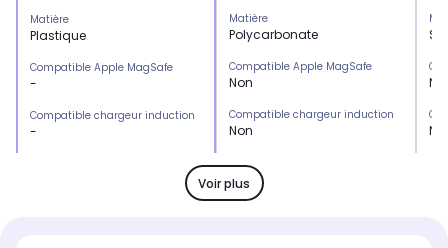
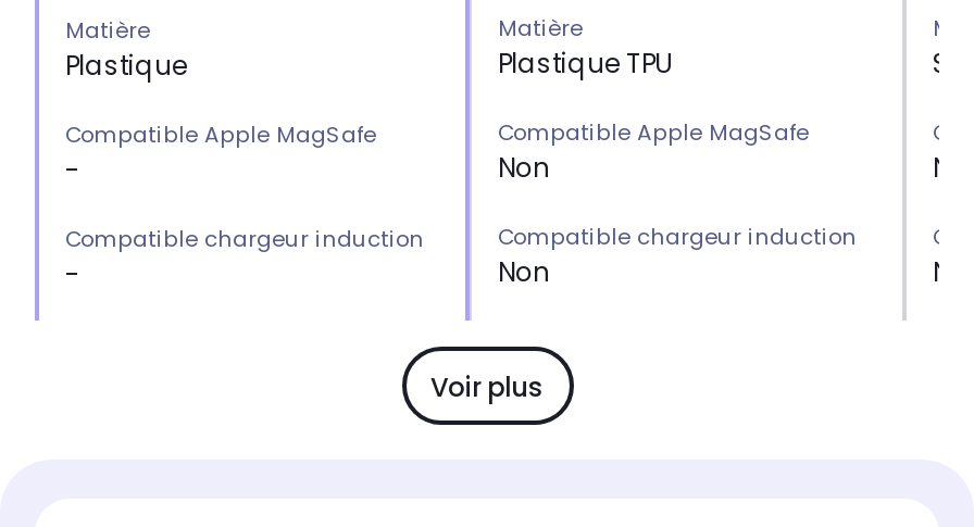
[229,26,318,43] Polycarbonate -> [498,46,672,83] Plastique TPU

